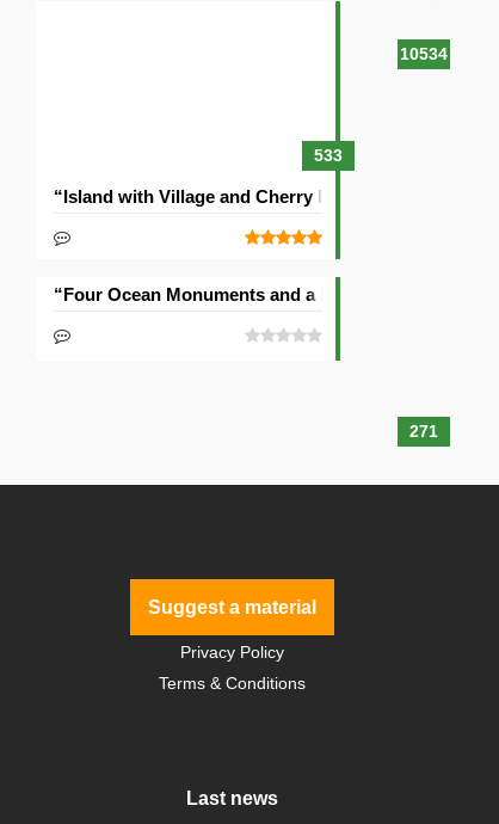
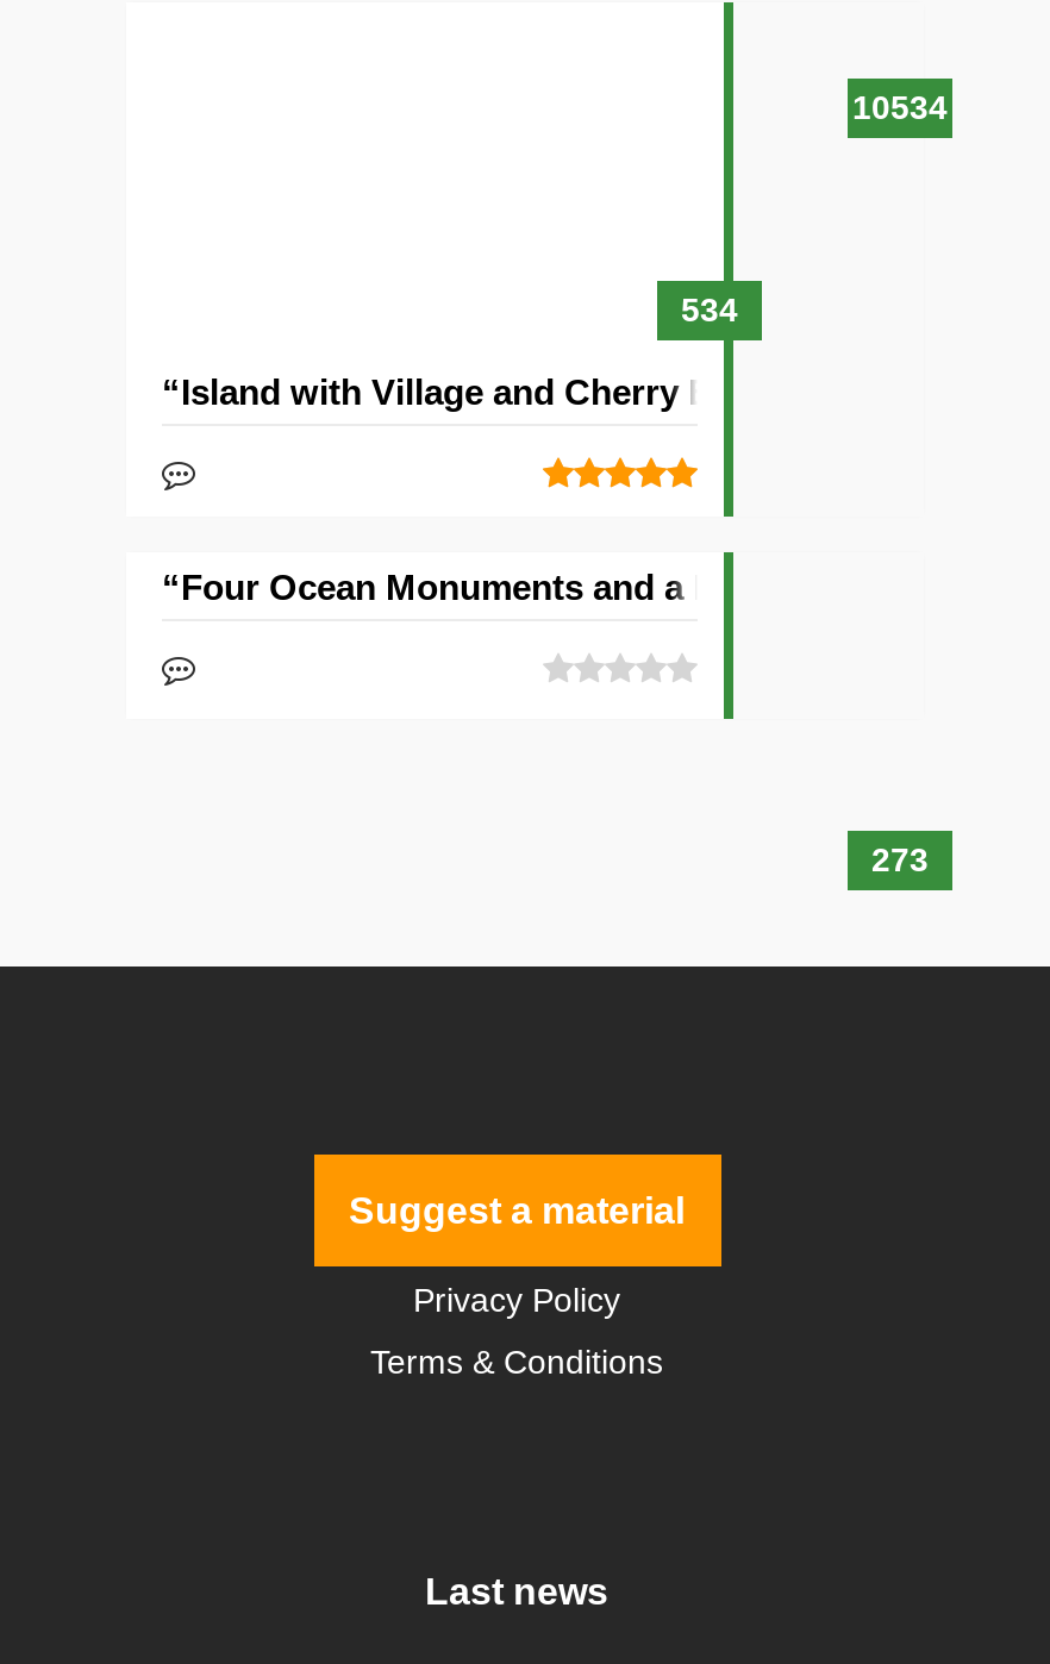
[314,146,343,165] 533 -> [681,290,738,329] 534
[409,422,438,441] 271 -> [871,840,929,878] 273

